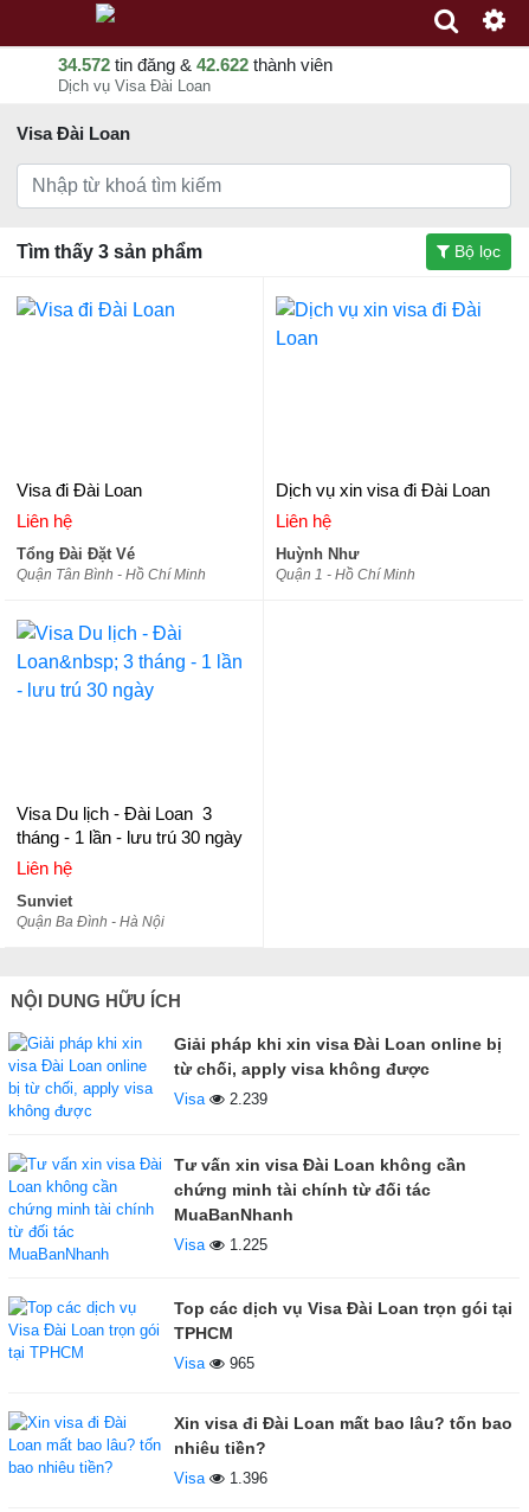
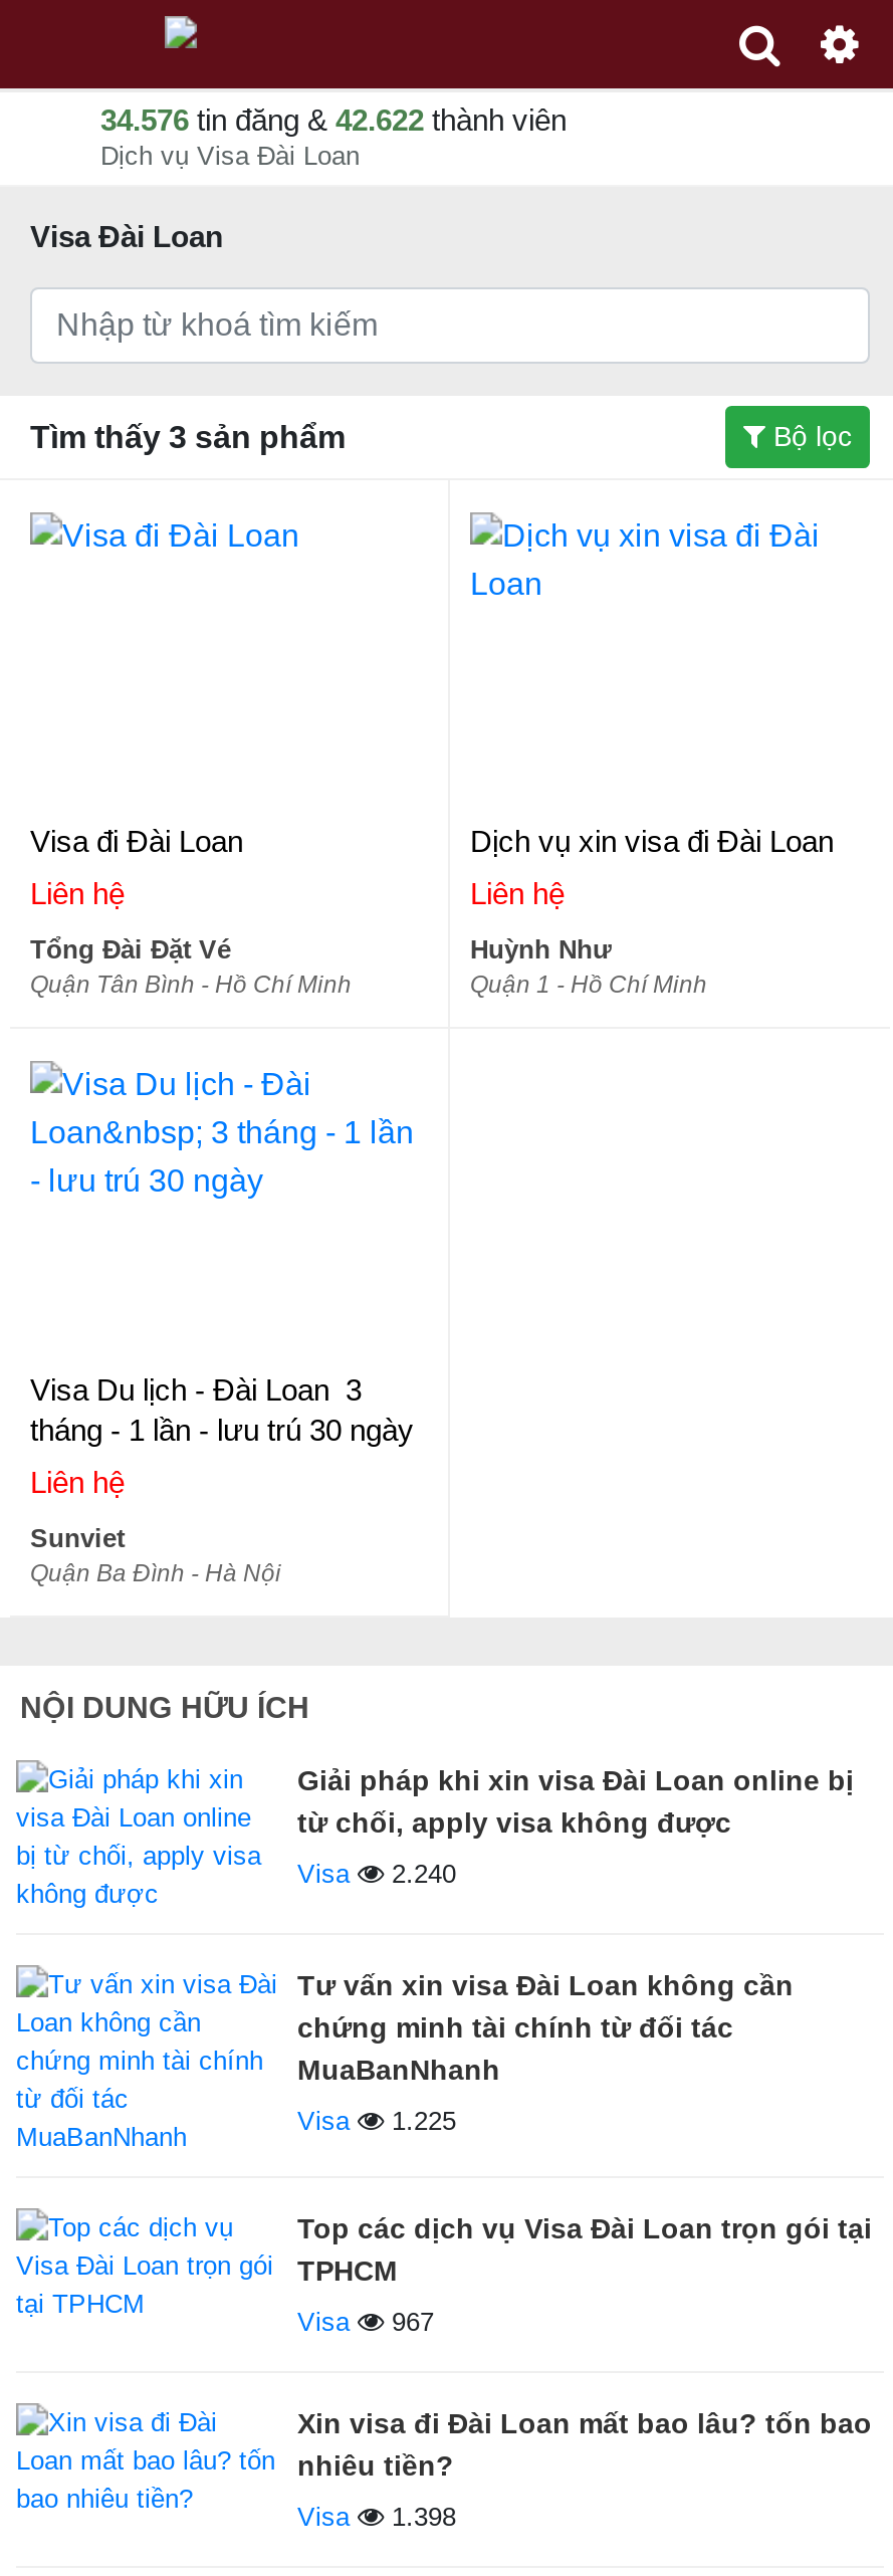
[58,55,333,75] 34.572 tin đăng & 42.622 thành viên -> [100,102,567,137] 34.576 tin đăng & 42.622 thành viên
[174,1090,267,1108] Visa 2.239 -> [297,1858,456,1888] Visa 2.240
[174,1354,254,1372] Visa 965 -> [297,2306,434,2336] Visa 967
[174,1469,267,1487] Visa 1.396 -> [297,2501,456,2531] Visa 1.398

